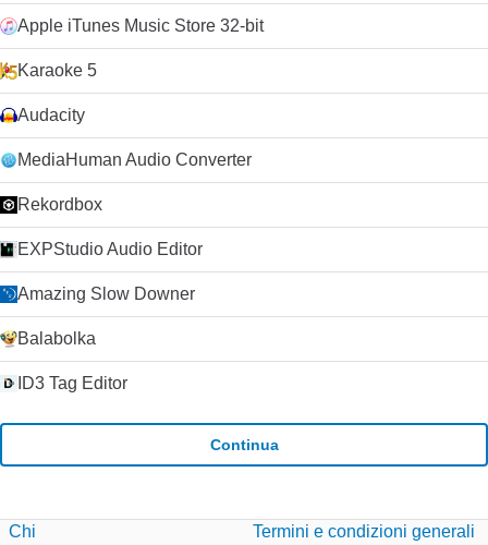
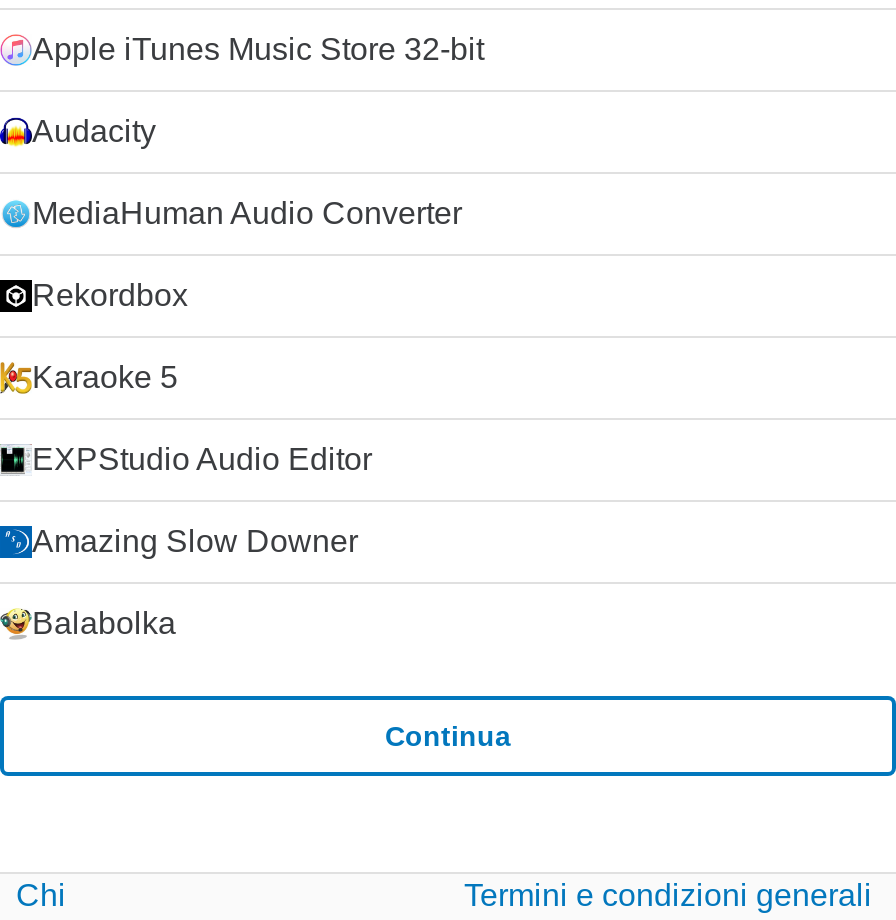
[17,61,97,80] Karaoke 5 -> none
none -> [32,360,178,394] Karaoke 5
[17,374,127,392] ID3 Tag Editor -> none

